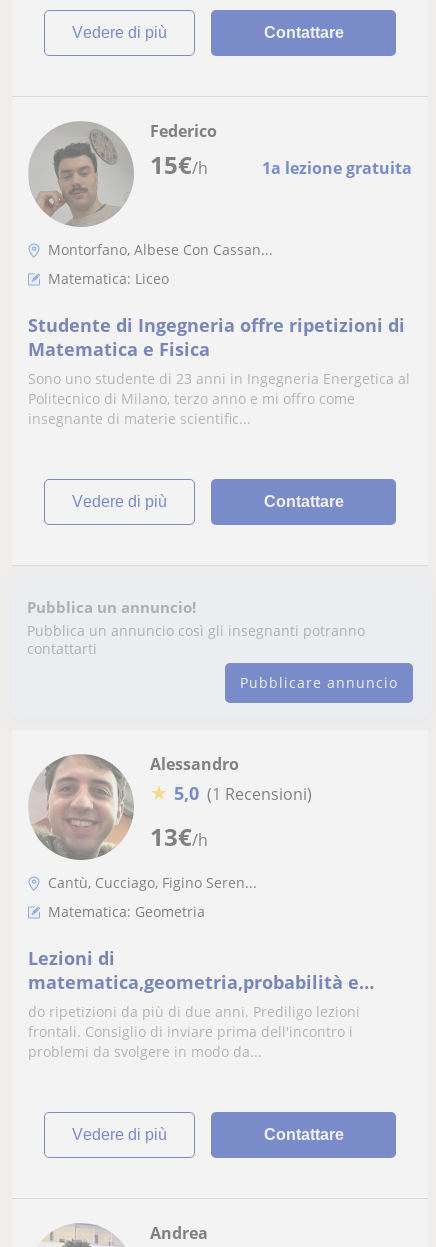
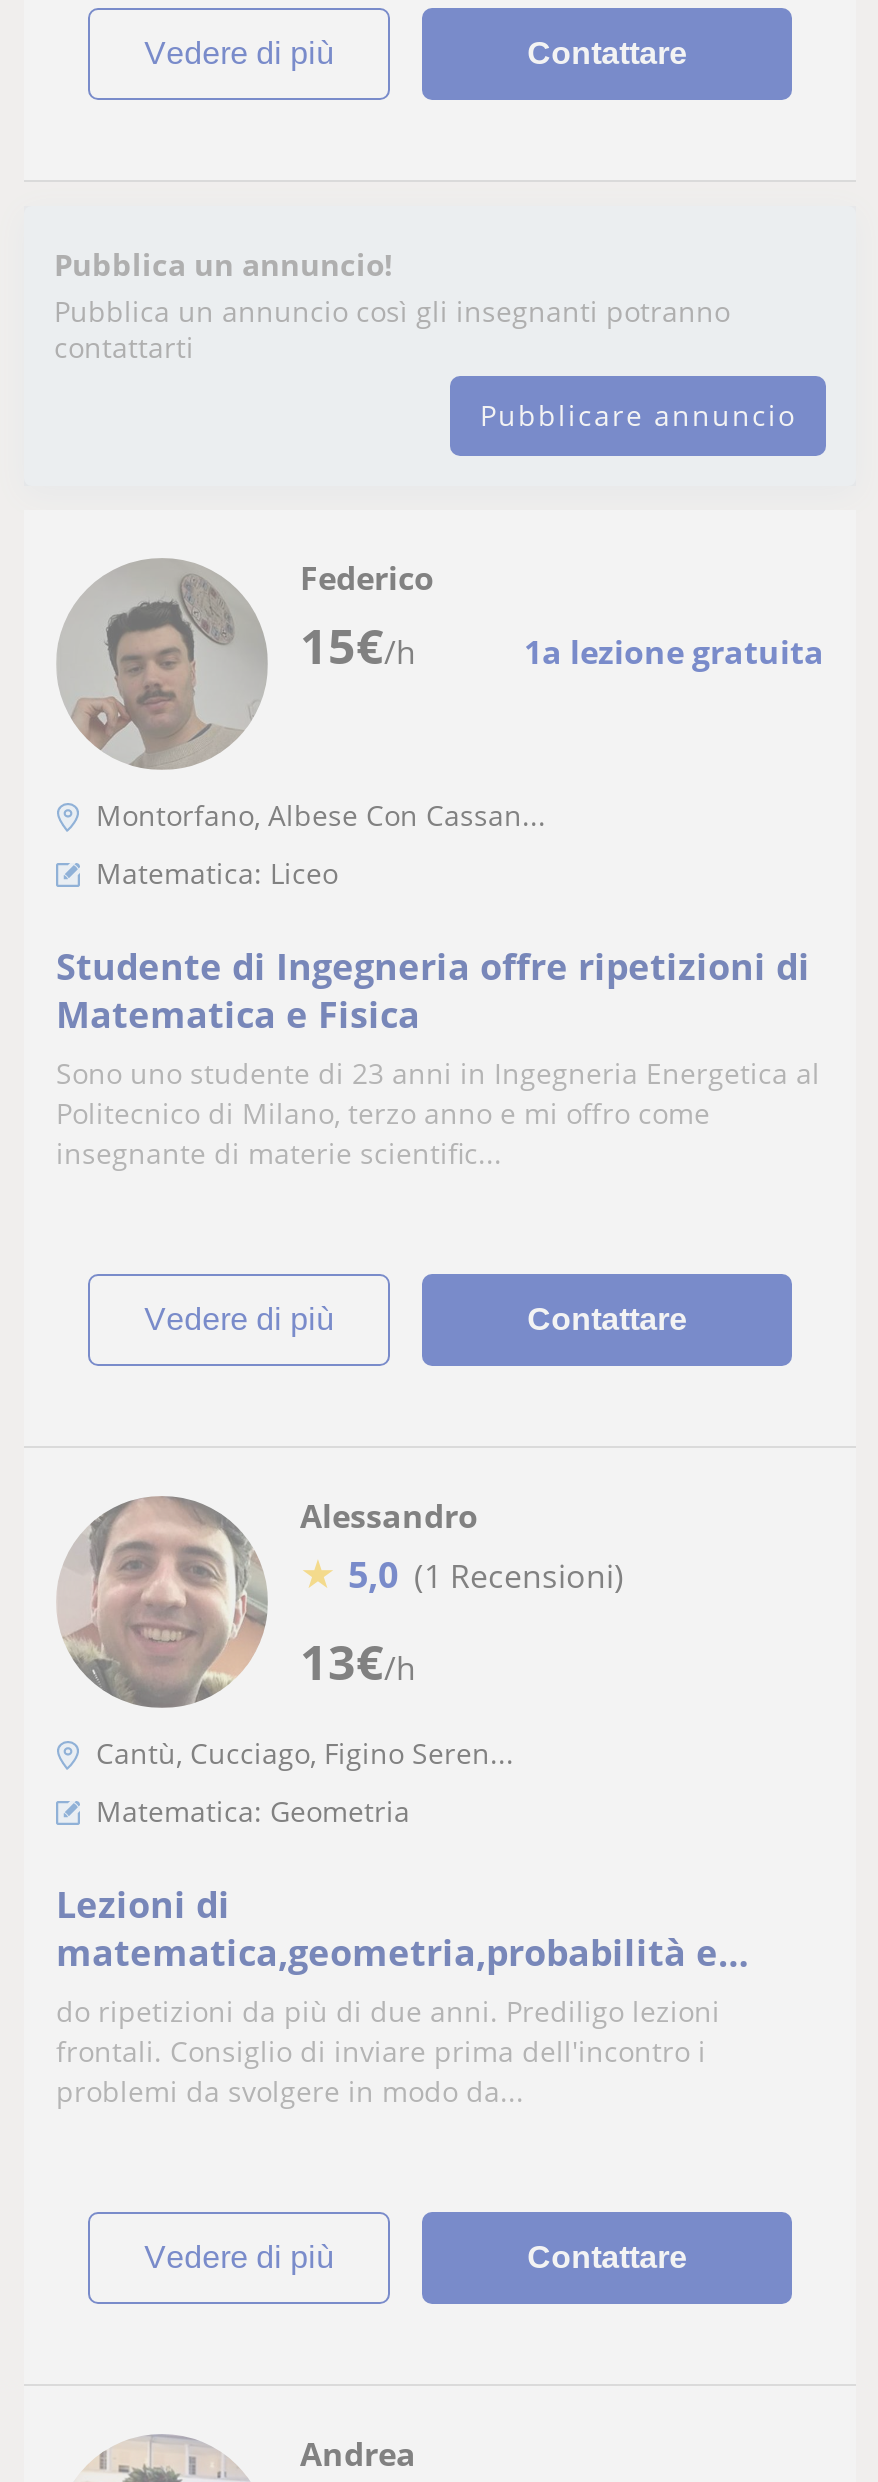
moved [28,120,412,510] -> [56,556,824,1336]: [image] | 15€/h | 1a lezione gratuita | ... | vedere di più | Contattare
moved [27,597,398,692] -> [54,244,796,434]: Pubblica un annuncio! | Pubblica un annuncio così gli insegnanti potranno | contattarti | Pubblicare annuncio

